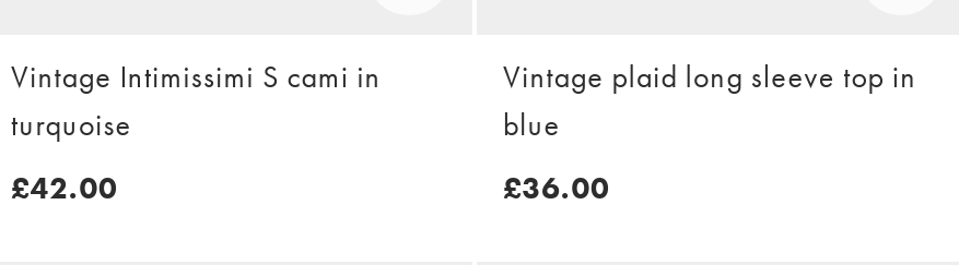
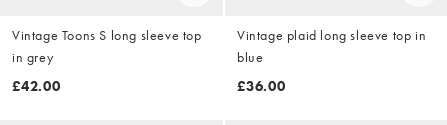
[11,56,381,143] Vintage Intimissimi S cami in | turquoise -> [12,26,202,66] Vintage Toons S long sleeve top | in grey

